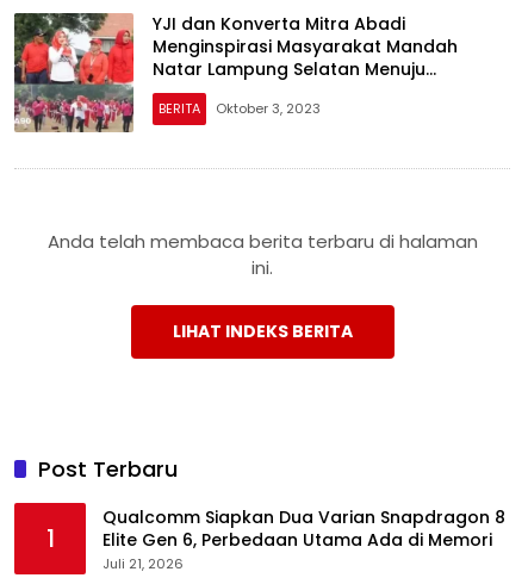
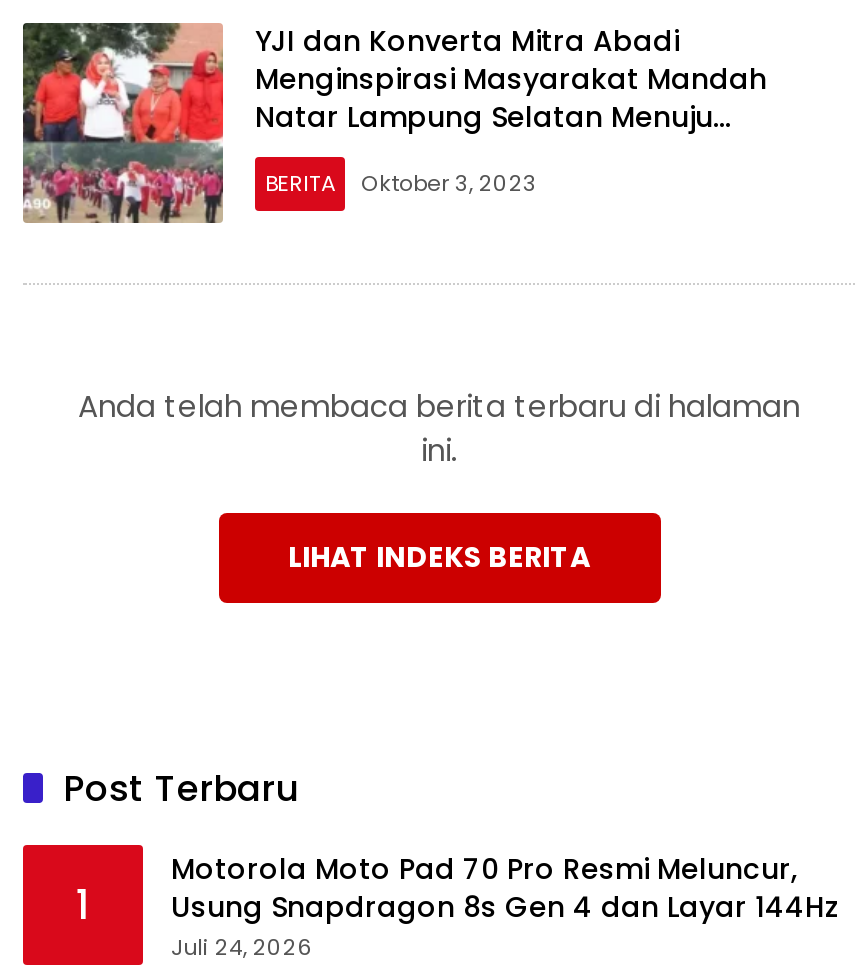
[103,505,505,573] Qualcomm Siapkan Dua Varian Snapdragon 8 | Elite Gen 6, Perbedaan Utama Ada di Memori | Juli 21, 2026 -> [171,848,839,962] Motorola Moto Pad 70 Pro Resmi Meluncur, | Usung Snapdragon 8s Gen 4 dan Layar 144Hz | Juli 24, 2026

